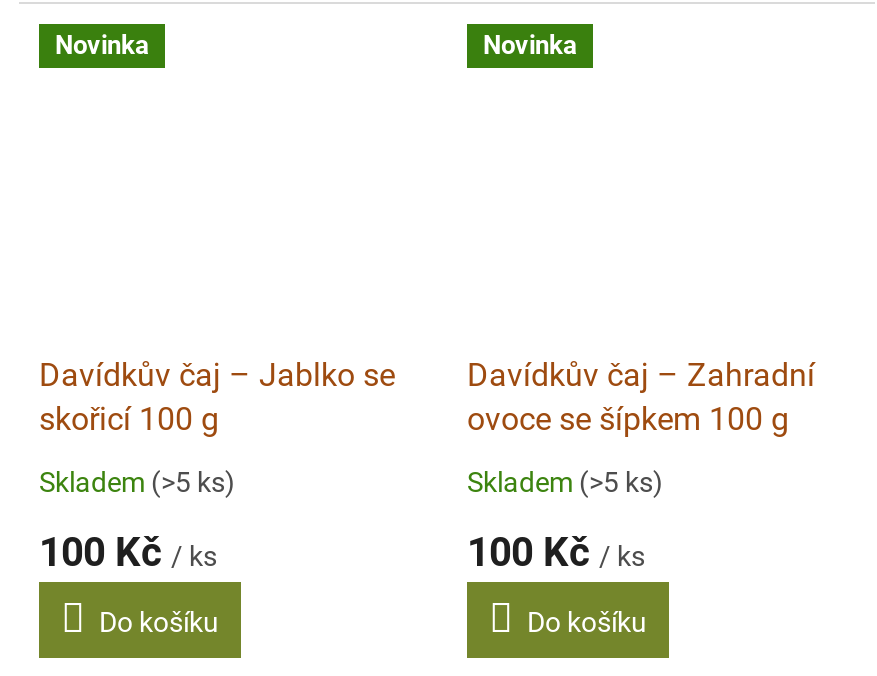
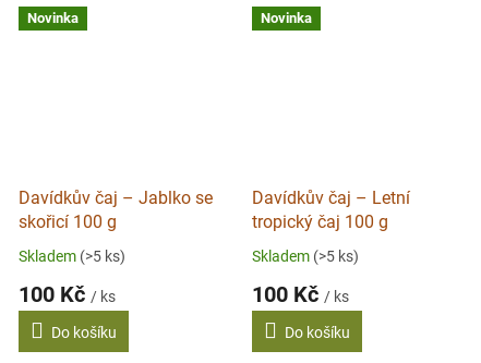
[467,356,815,438] Davídkův čaj – Zahradní | ovoce se šípkem 100 g -> [252,188,410,232] Davídkův čaj – Letní | tropický čaj 100 g

